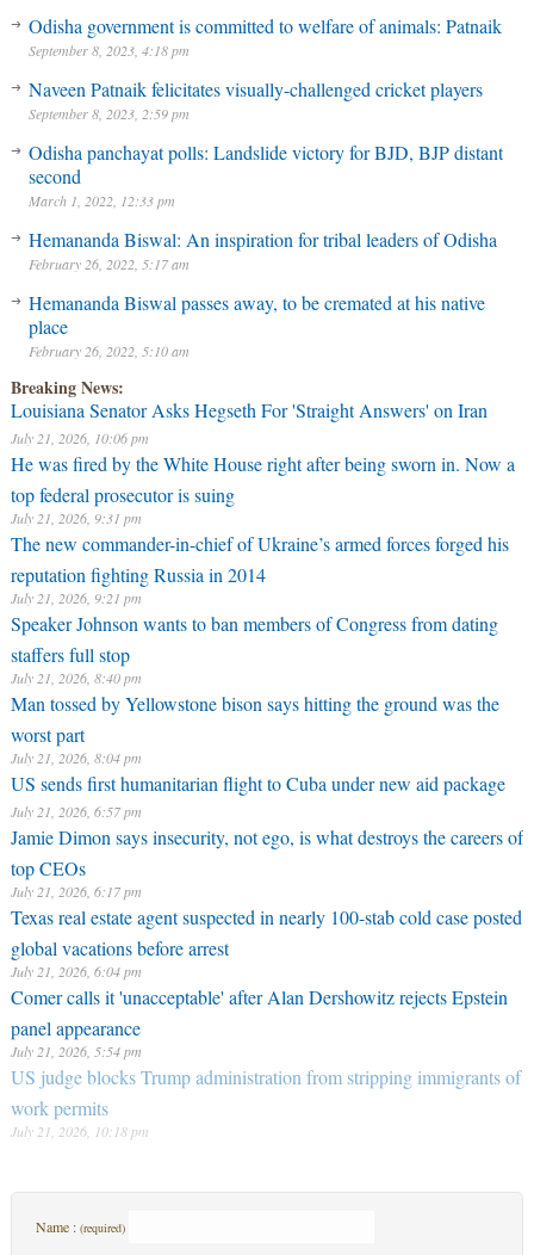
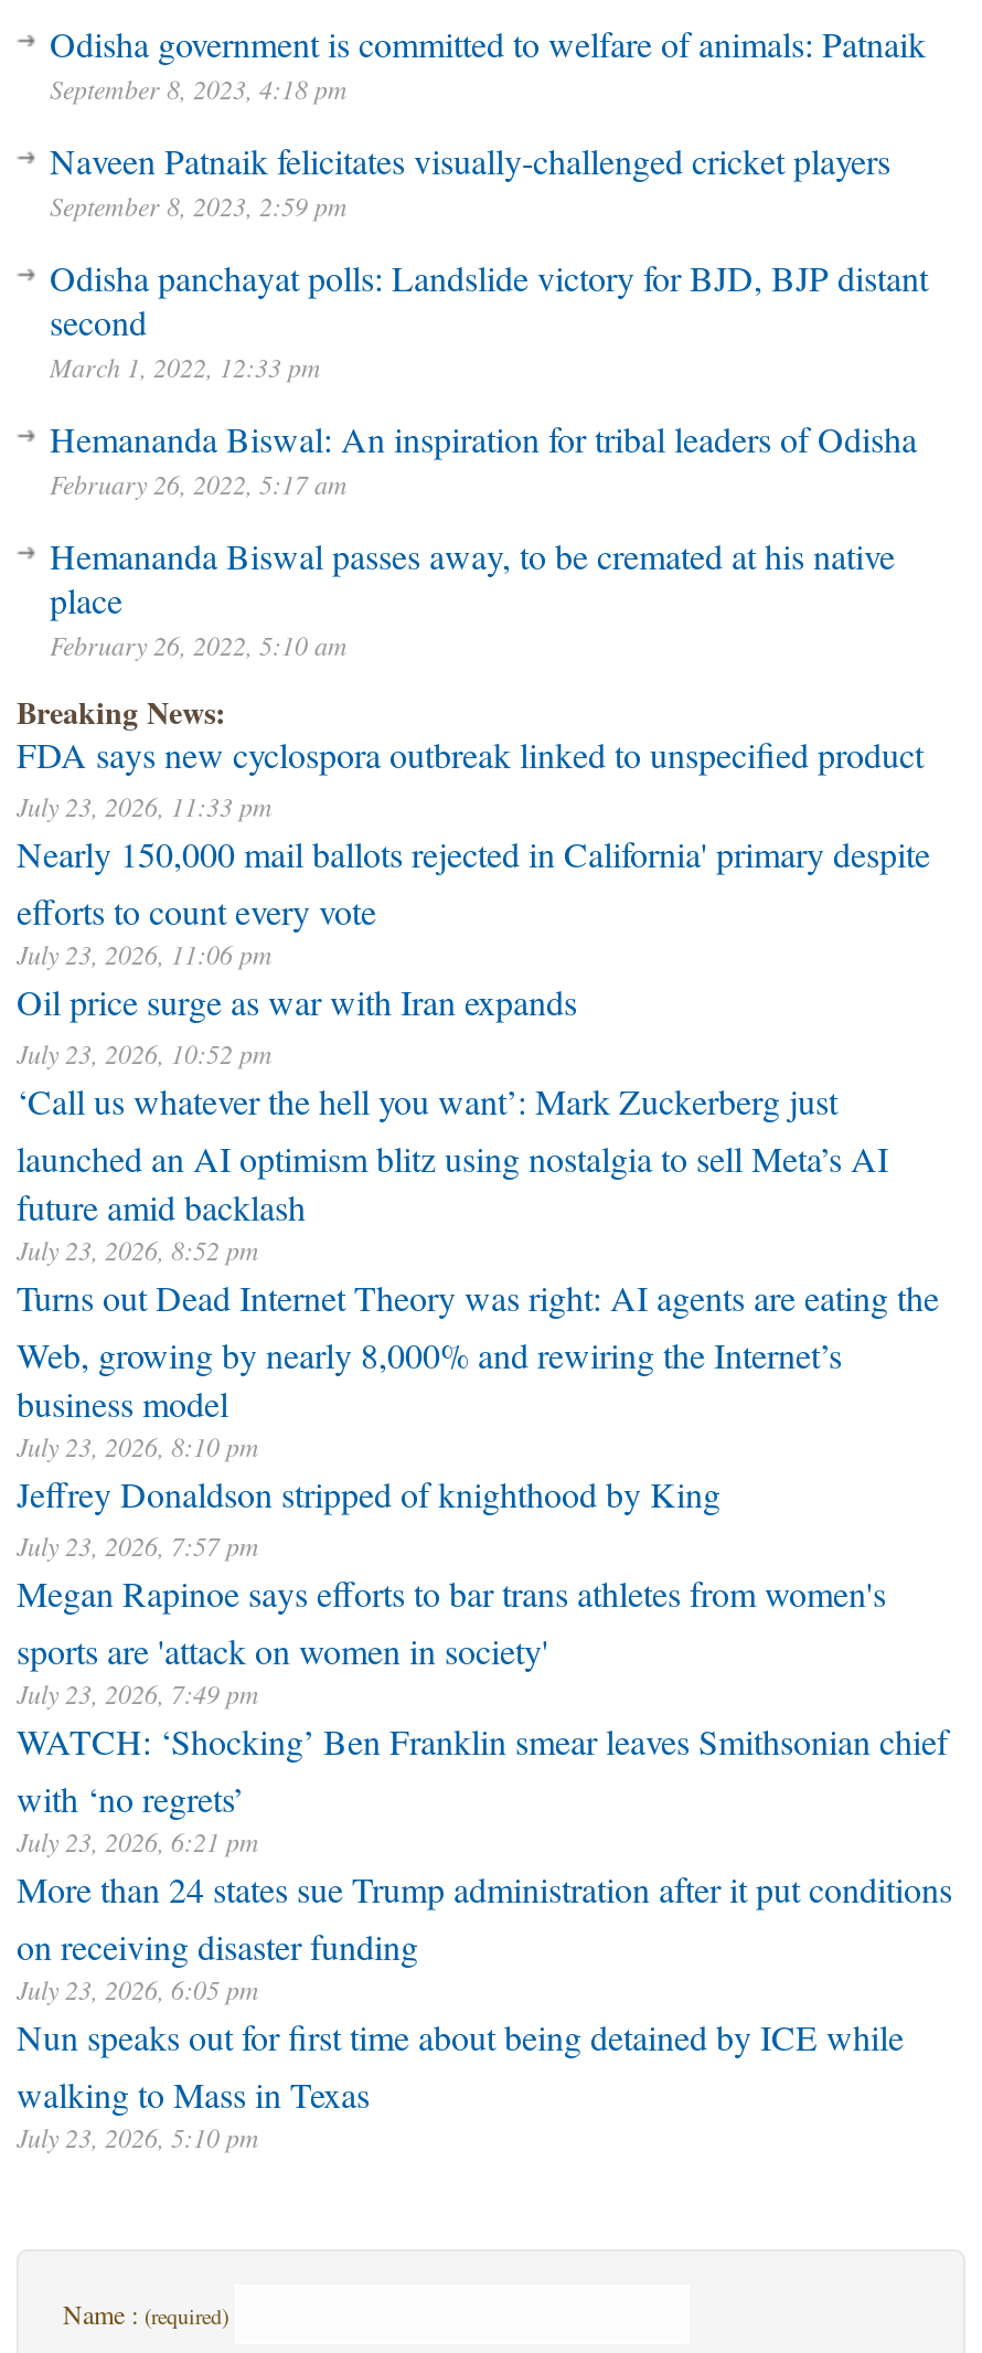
[11,397,523,1140] Louisiana Senator Asks Hegseth For 'Straight Answers' on Iran | July 21, 2026, 10:06 pm | He was fired by the White House right after being sworn in. Now a | top federal prosecutor is suing | July 21, 2026, 9:31 pm | The new commander-in-chief of Ukraine’s armed forces forged his | reputation fighting Russia in 2014 | July 21, 2026, 9:21 pm | Speaker Johnson wants to ban members of Congress from dating | staffers full stop | July 21, 2026, 8:40 pm | Man tossed by Yellowstone bison says hitting the ground was the | worst part | July 21, 2026, 8:04 pm | US sends first humanitarian flight to Cuba under new aid package | July 21, 2026, 6:57 pm | Jamie Dimon says insecurity, not ego, is what destroys the careers of | top CEOs | July 21, 2026, 6:17 pm | Texas real estate agent suspected in nearly 100-stab cold case posted | global vacations before arrest | July 21, 2026, 6:04 pm | Comer calls it 'unacceptable' after Alan Dershowitz rejects Epstein | panel appearance | July 21, 2026, 5:54 pm | US judge blocks Trump administration from stripping immigrants of | work permits | July 21, 2026, 10:18 pm -> [17,731,952,2154] FDA says new cyclospora outbreak linked to unspecified product | July 23, 2026, 11:33 pm | Nearly 150,000 mail ballots rejected in California' primary despite | efforts to count every vote | July 23, 2026, 11:06 pm | Oil price surge as war with Iran expands | July 23, 2026, 10:52 pm | ‘Call us whatever the hell you want’: Mark Zuckerberg just | launched an AI optimism blitz using nostalgia to sell Meta’s AI | future amid backlash | July 23, 2026, 8:52 pm | Turns out Dead Internet Theory was right: AI agents are eating the | Web, growing by nearly 8,000% and rewiring the Internet’s | business model | July 23, 2026, 8:10 pm | Jeffrey Donaldson stripped of knighthood by King | July 23, 2026, 7:57 pm | Megan Rapinoe says efforts to bar trans athletes from women's | sports are 'attack on women in society' | July 23, 2026, 7:49 pm | WATCH: ‘Shocking’ Ben Franklin smear leaves Smithsonian chief | with ‘no regrets’ | July 23, 2026, 6:21 pm | More than 24 states sue Trump administration after it put conditions | on receiving disaster funding | July 23, 2026, 6:05 pm | Nun speaks out for first time about being detained by ICE while | walking to Mass in Texas | July 23, 2026, 5:10 pm

